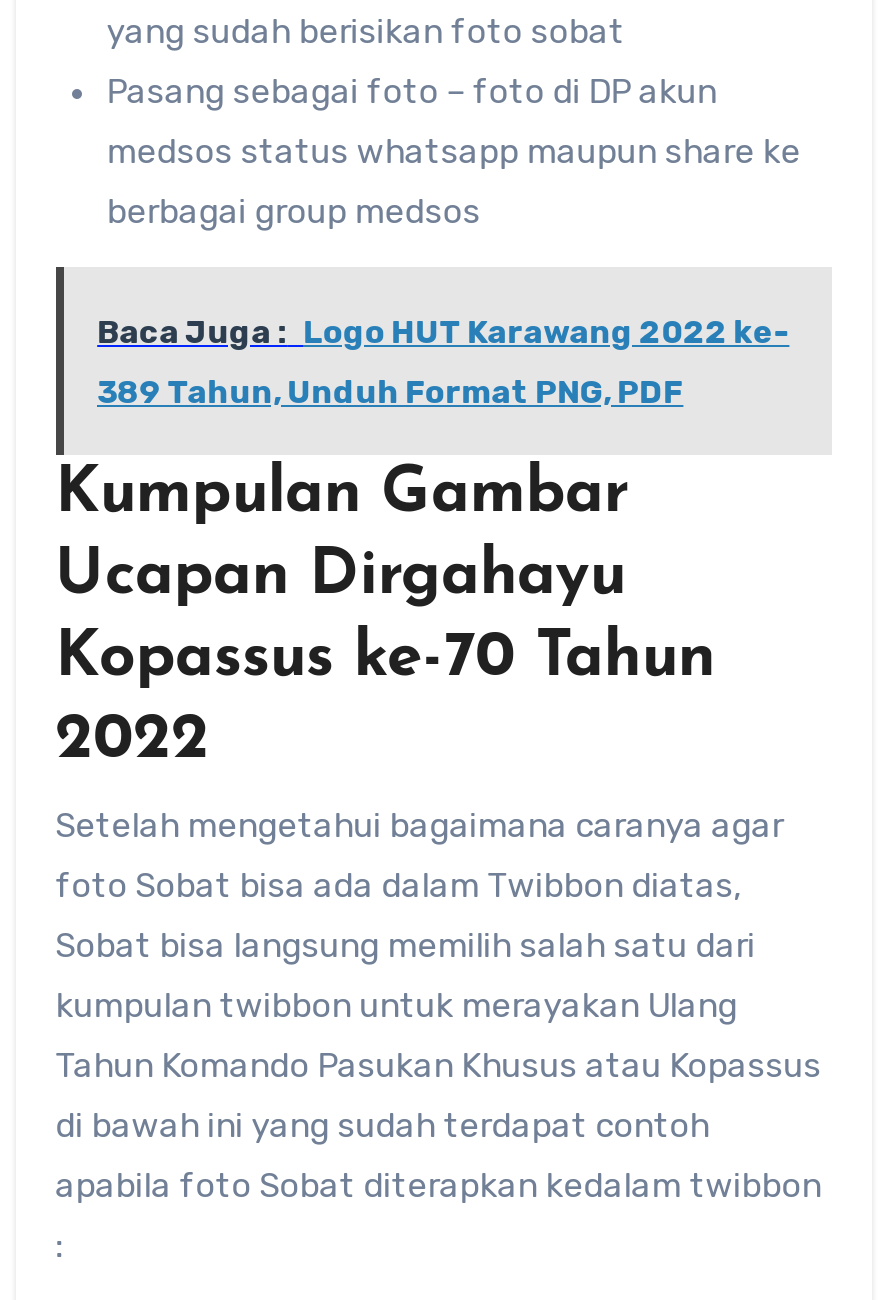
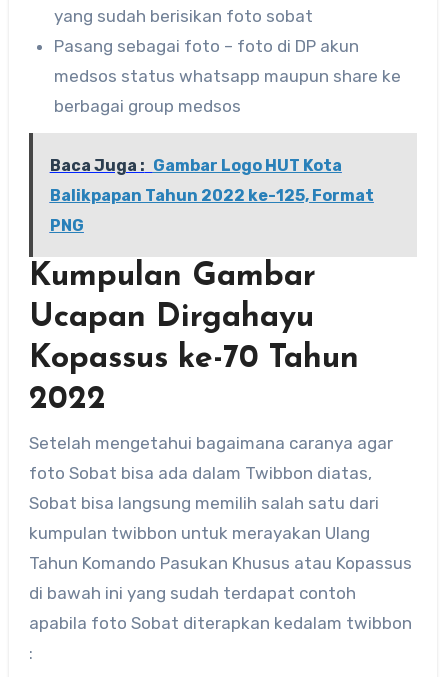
[97,312,789,410] Baca Juga : Logo HUT Karawang 2022 ke- | 389 Tahun, Unduh Format PNG, PDF -> [50,156,374,235] Baca Juga : Gambar Logo HUT Kota | Balikpapan Tahun 2022 ke-125, Format | PNG

